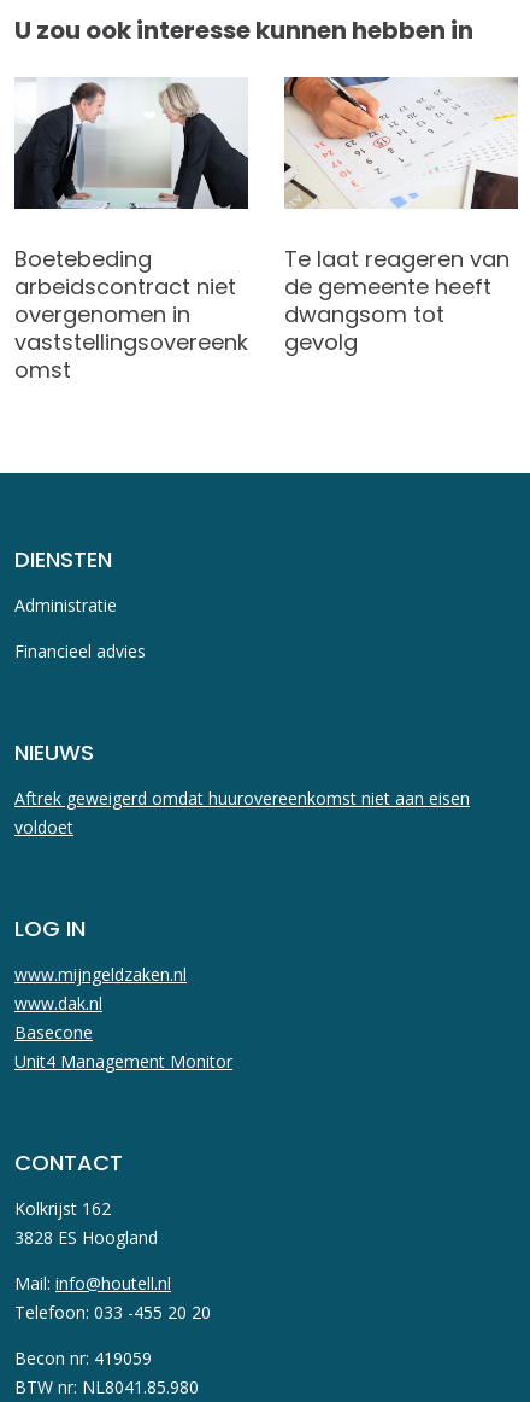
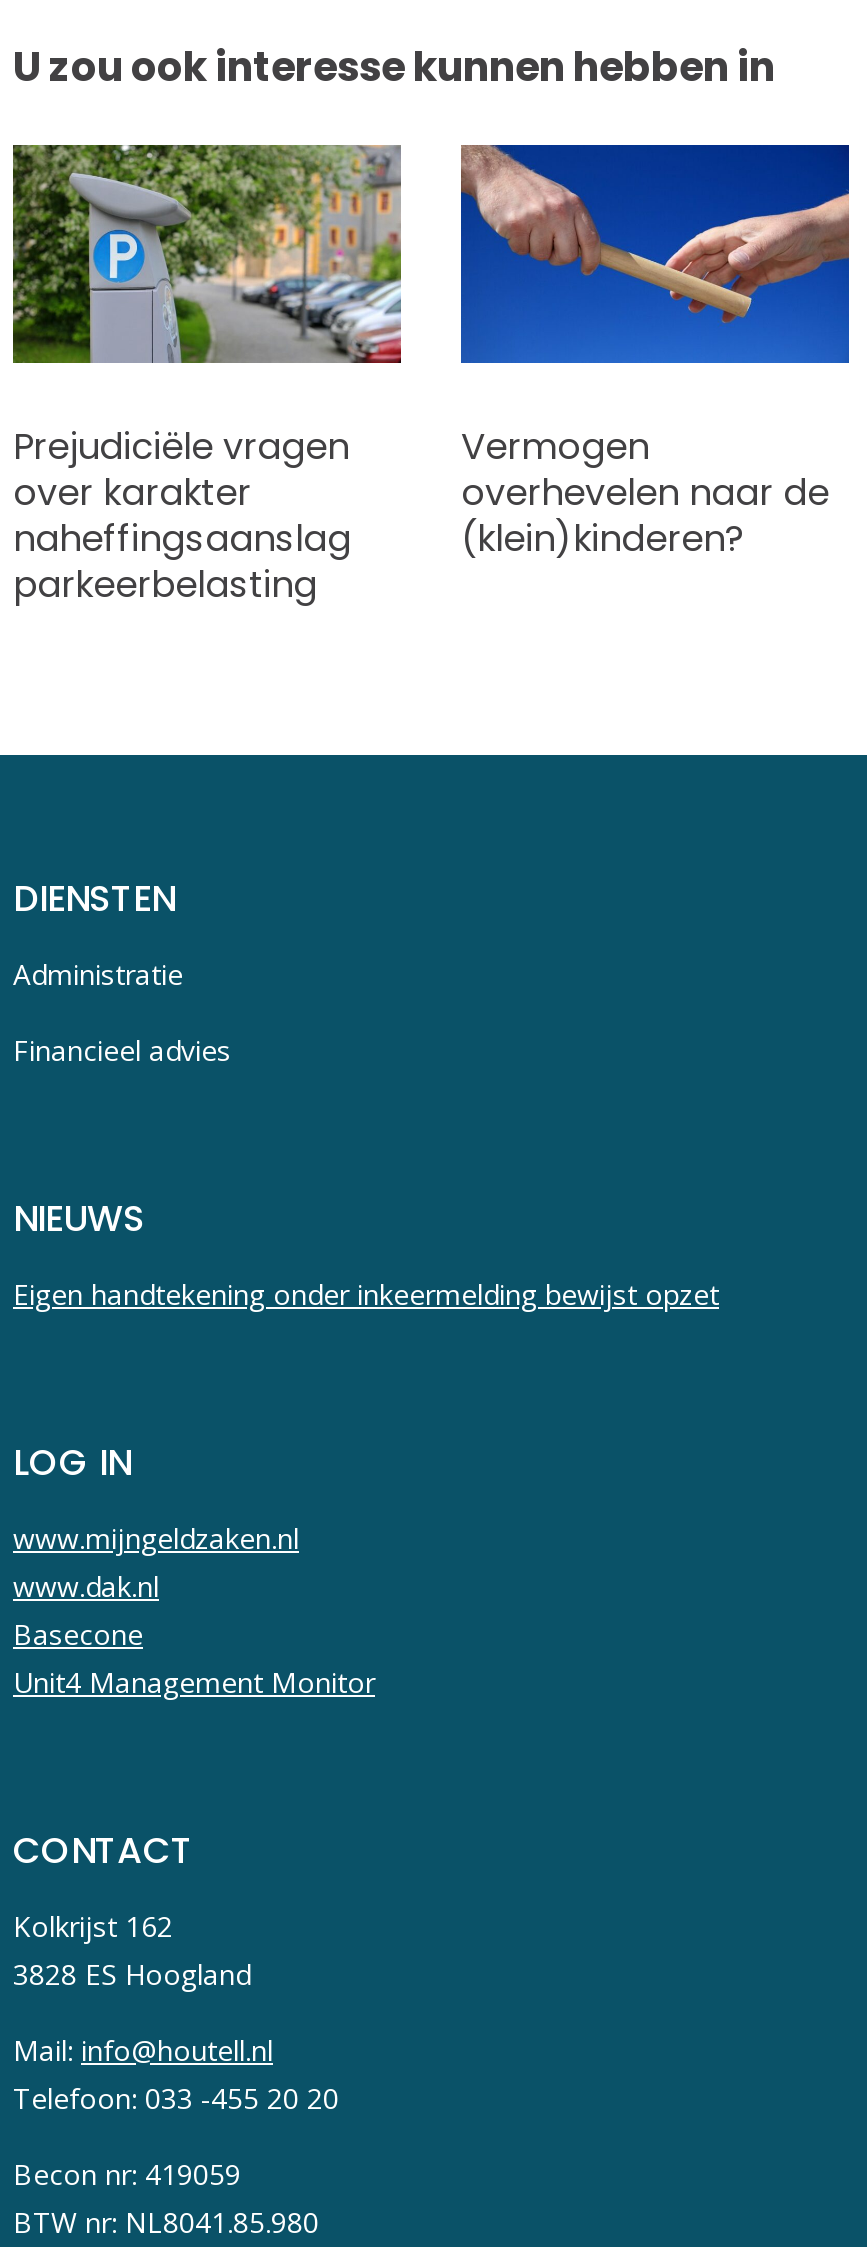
[14,77,249,385] [image] | Boetebeding | arbeidscontract niet | overgenomen in | vaststellingsovereenk | omst -> [11,143,403,609] [image] | Prejudiciële vragen | over karakter | naheffingsaanslag | parkeerbelasting
[283,76,519,357] [image] | Te laat reageren van | de gemeente heeft | dwangsom tot | gevolg -> [459,143,851,563] [image] | Vermogen | overhevelen naar de | (klein)kinderen?
[14,787,470,839] Aftrek geweigerd omdat huurovereenkomst niet aan eisen | voldoet -> [13,1275,719,1313] Eigen handtekening onder inkeermelding bewijst opzet

